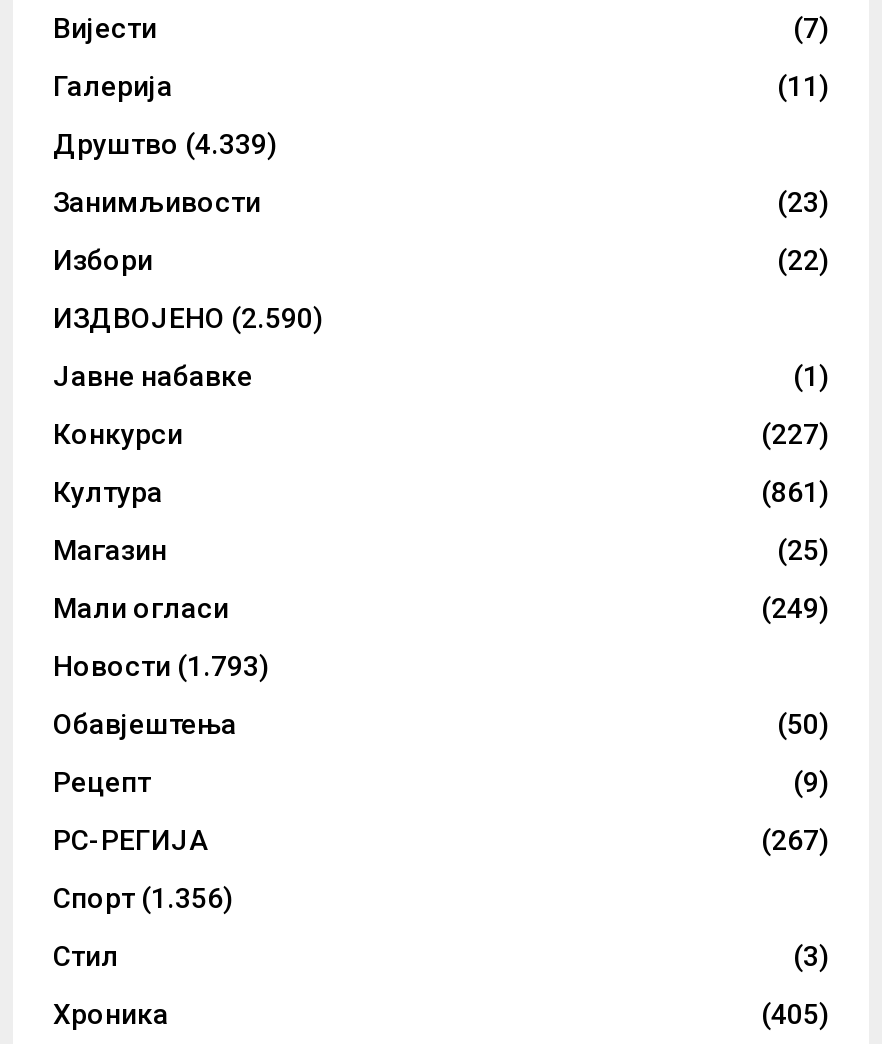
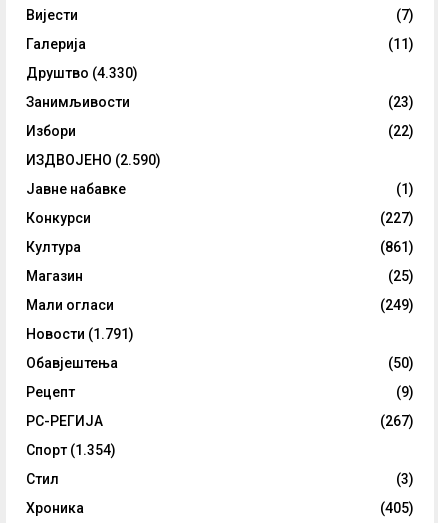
[53,127,277,159] Друштво (4.339) -> [26,65,138,81] Друштво (4.330)
[53,649,269,681] Новости (1.793) -> [26,326,134,342] Новости (1.791)
[53,881,233,913] Спорт (1.356) -> [26,442,116,458] Спорт (1.354)

